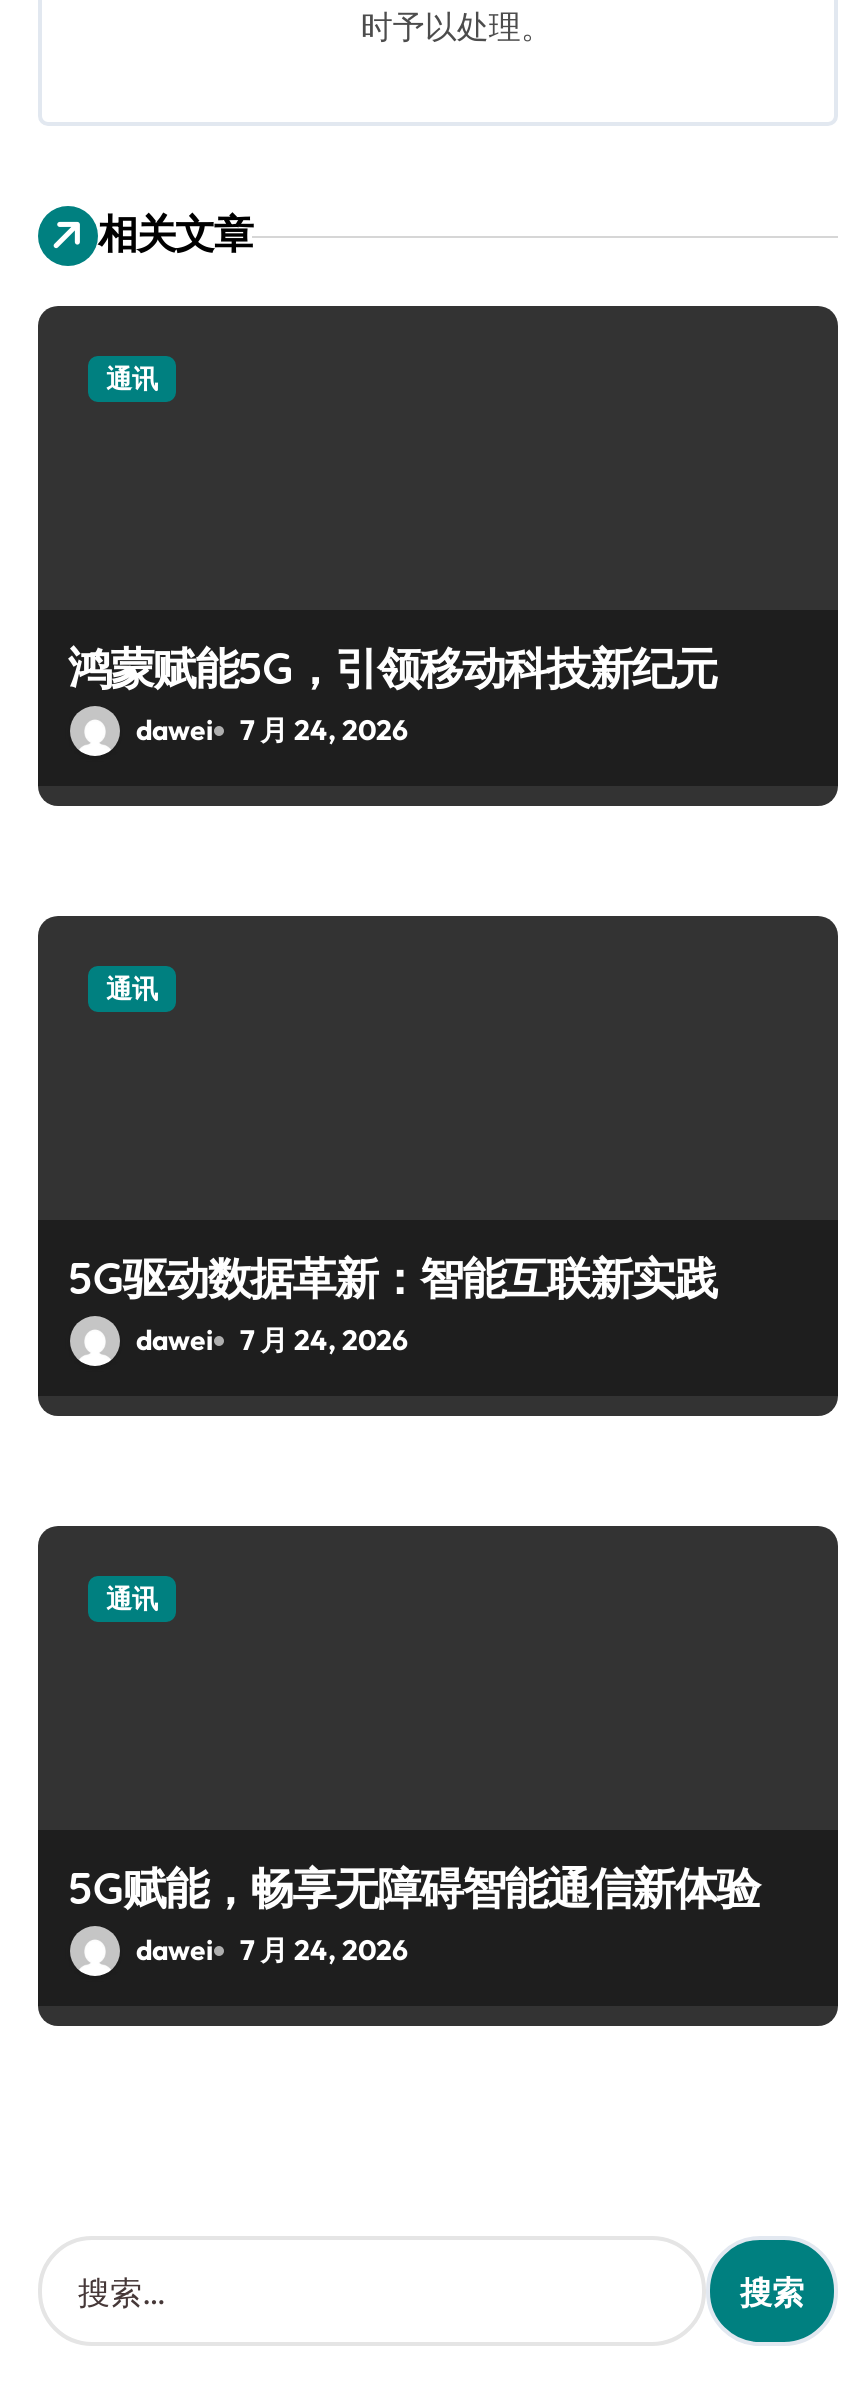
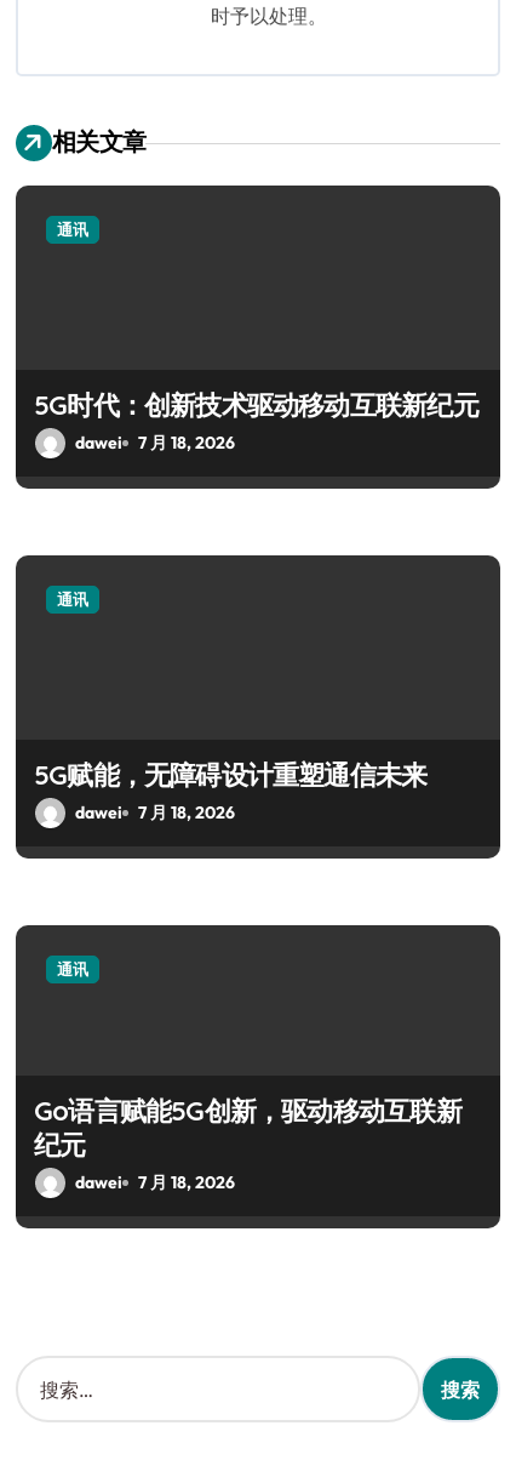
[68,640,717,696] 鸿蒙赋能5G，引领移动科技新纪元 -> [34,388,478,422] 5G时代：创新技术驱动移动互联新纪元
[136,712,408,748] dawei 7 月 24, 2026 -> [75,432,235,454] dawei 7 月 18, 2026
[68,1250,717,1306] 5G驱动数据革新：智能互联新实践 -> [34,758,427,792] 5G赋能，无障碍设计重塑通信未来
[136,1322,408,1358] dawei 7 月 24, 2026 -> [75,802,235,823] dawei 7 月 18, 2026
[68,1860,759,1916] 5G赋能，畅享无障碍智能通信新体验 -> [34,1094,461,1162] Go语言赋能5G创新，驱动移动互联新 | 纪元
[136,1932,408,1968] dawei 7 月 24, 2026 -> [75,1171,235,1193] dawei 7 月 18, 2026

